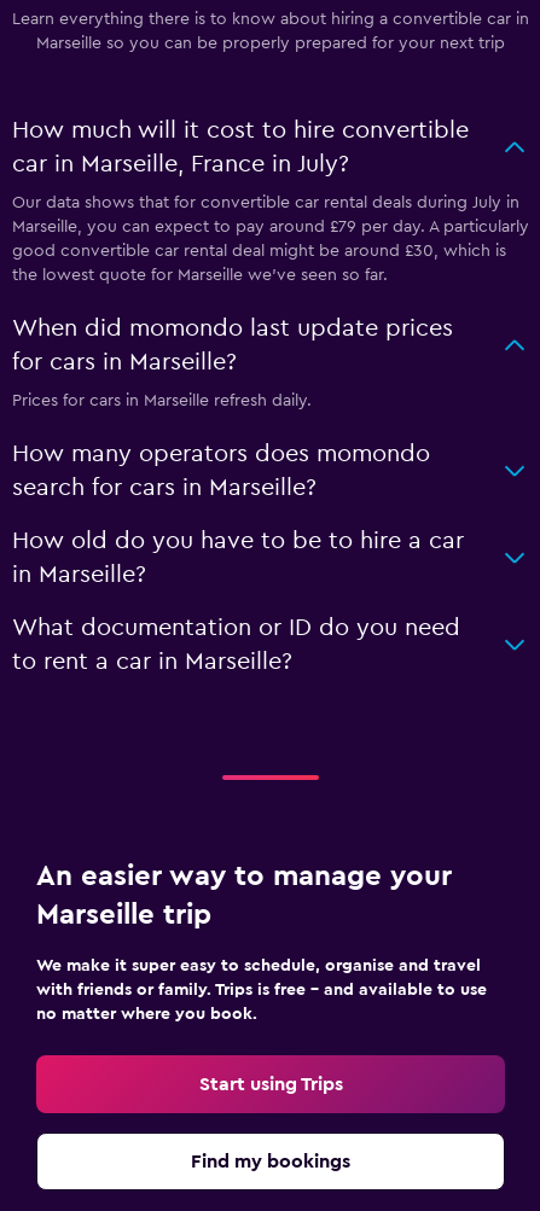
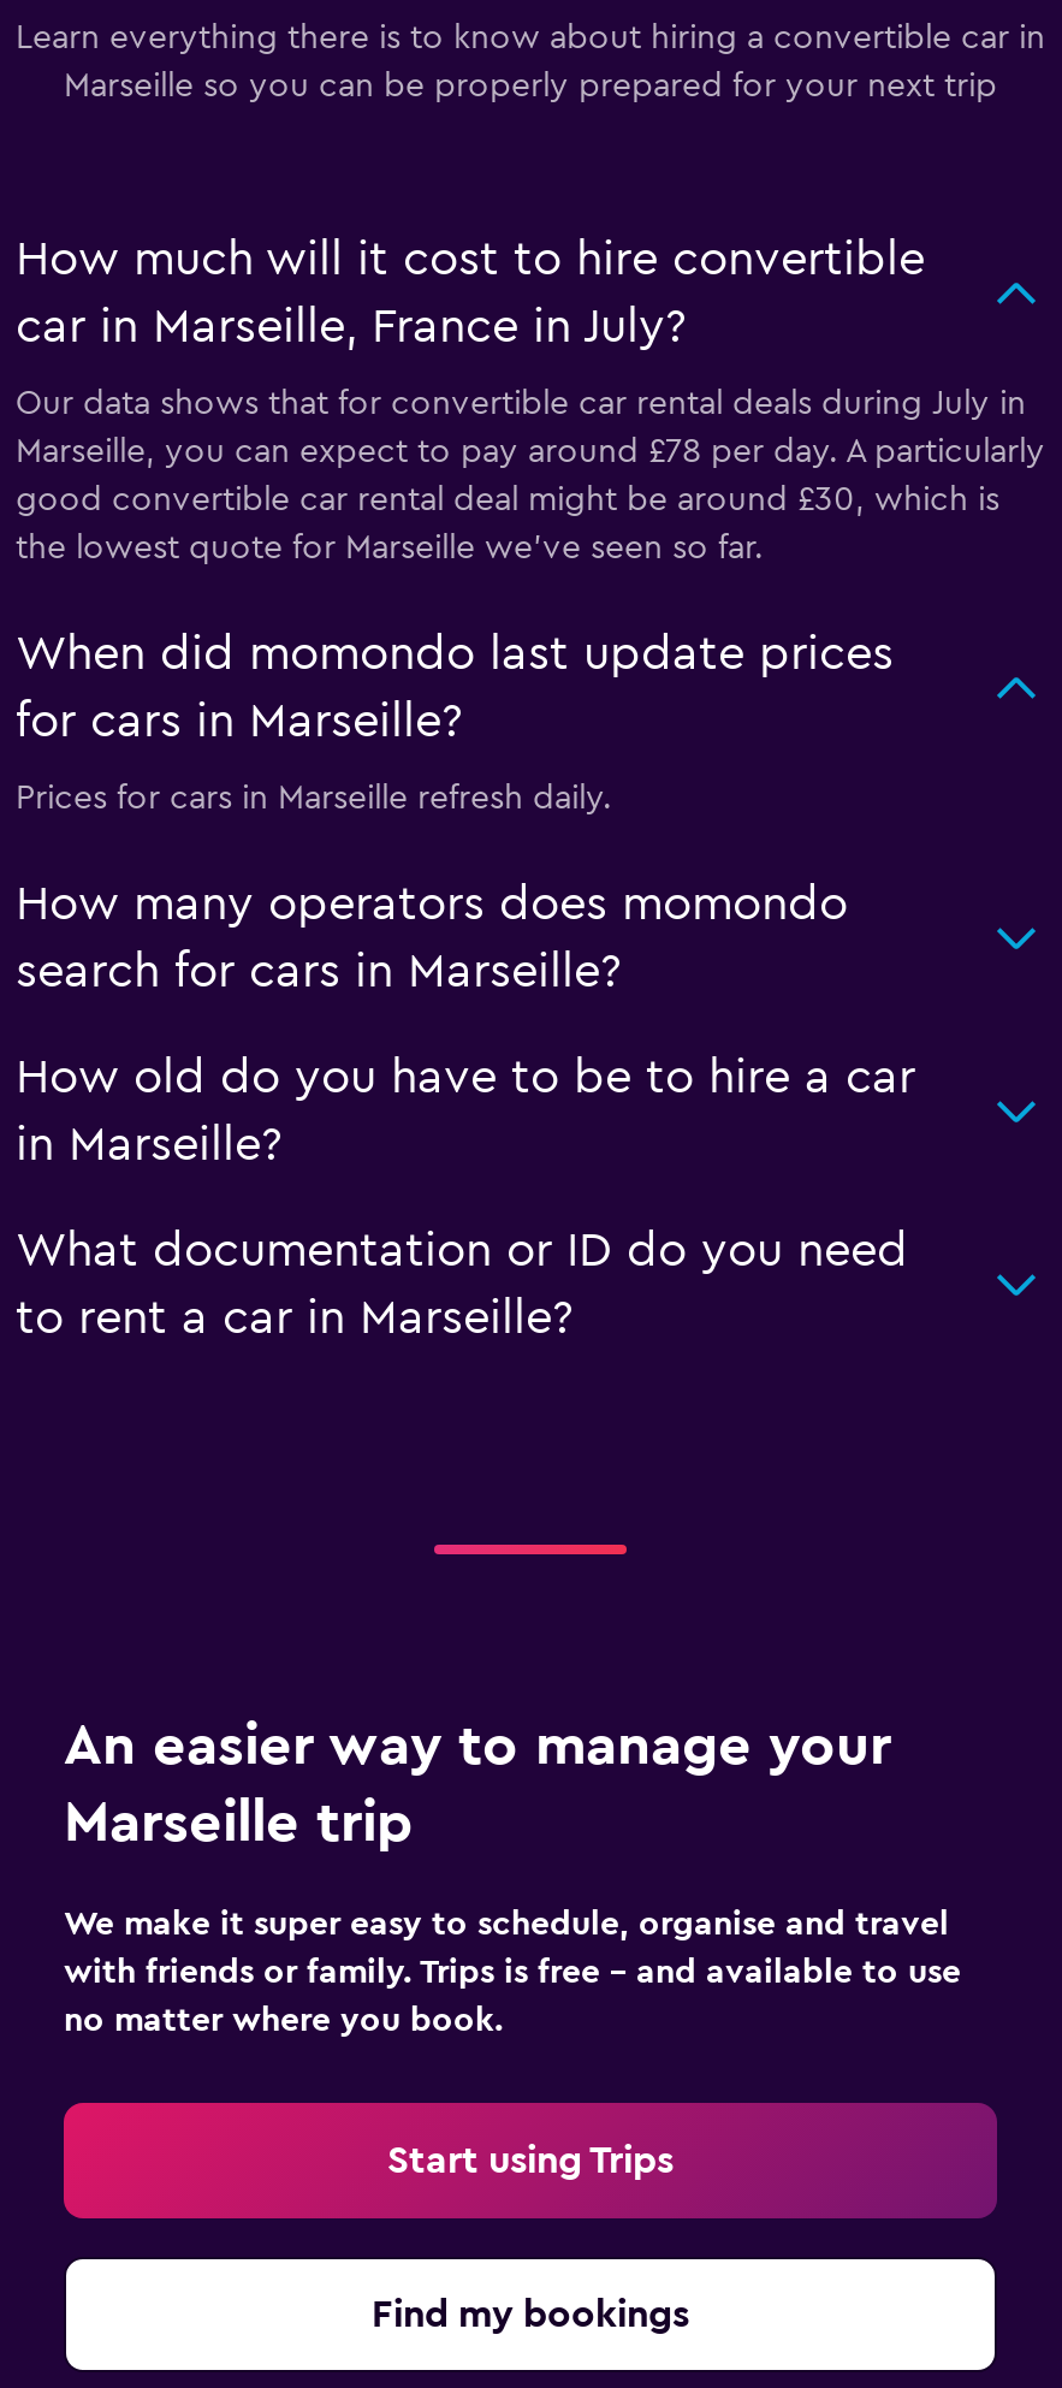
[12,218,529,235] Marseille, you can expect to pay around £79 per day. A particularly -> [16,435,1045,468] Marseille, you can expect to pay around £78 per day. A particularly

